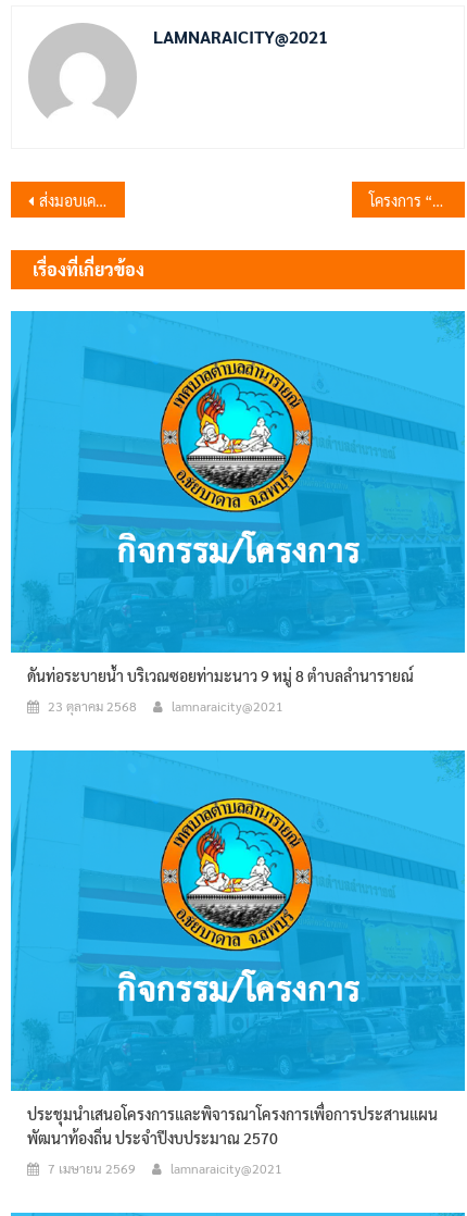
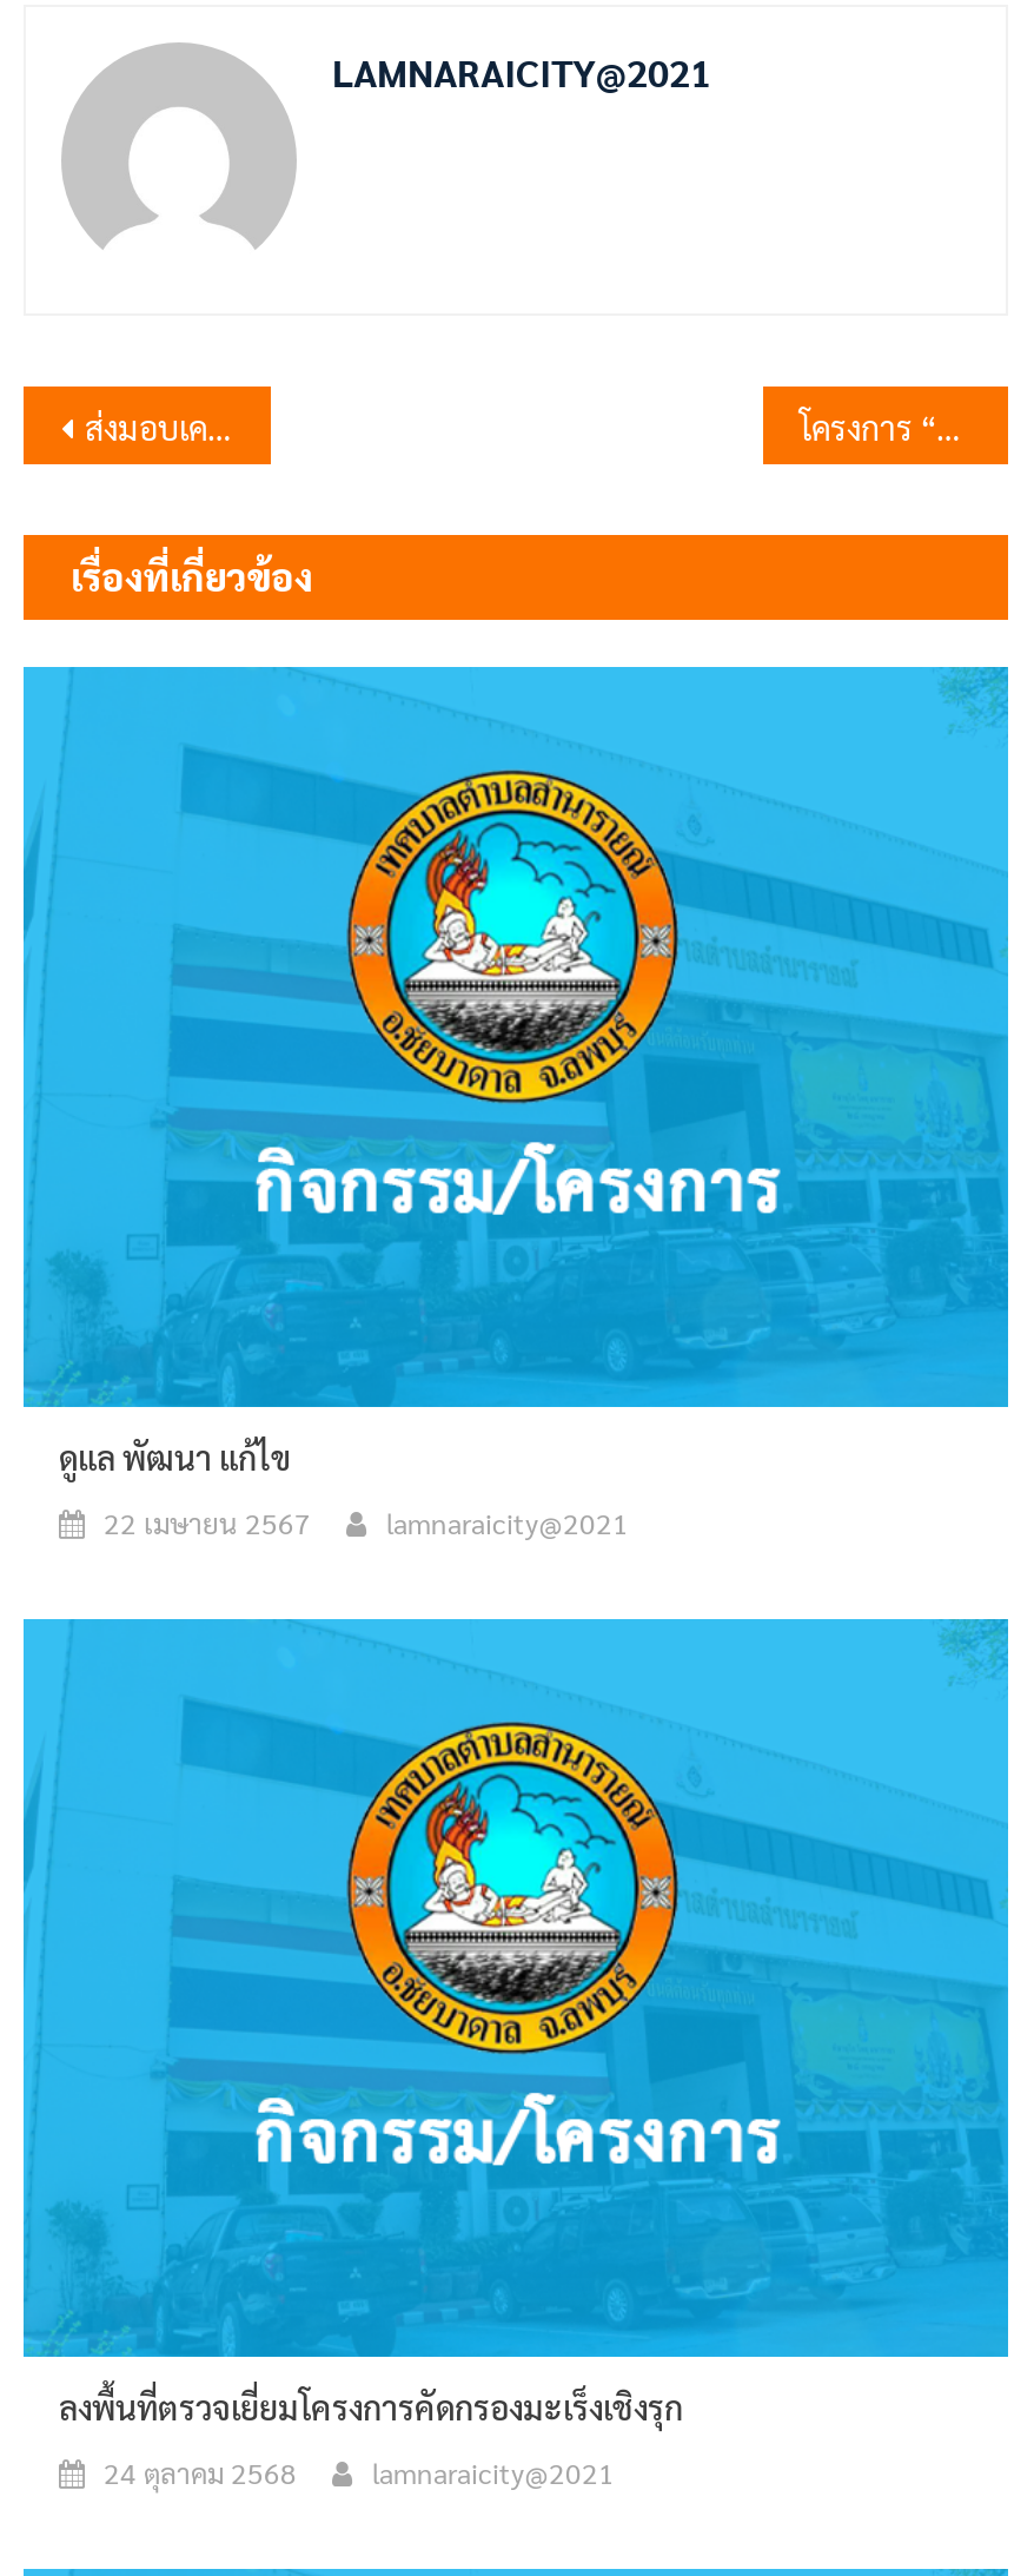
[27,666,414,685] ดันท่อระบายน้ำ บริเวณซอยท่ามะนาว 9 หมู่ 8 ตำบลลำนารายณ์ -> [59,1435,292,1478] ดูแล พัฒนา แก้ไข
[48,697,137,715] 23 ตุลาคม 2568 -> [104,1504,311,1541] 22 เมษายน 2567
[27,1105,438,1148] ประชุมนำเสนอโครงการและพิจารณาโครงการเพื่อการประสานแผน | พัฒนาท้องถิ่น ประจำปีงบประมาณ 2570 -> [59,2386,683,2429] ลงพื้นที่ตรวจเยี่ยมโครงการคัดกรองมะเร็งเชิงรุก
[48,1160,136,1177] 7 เมษายน 2569 -> [104,2455,297,2492] 24 ตุลาคม 2568

